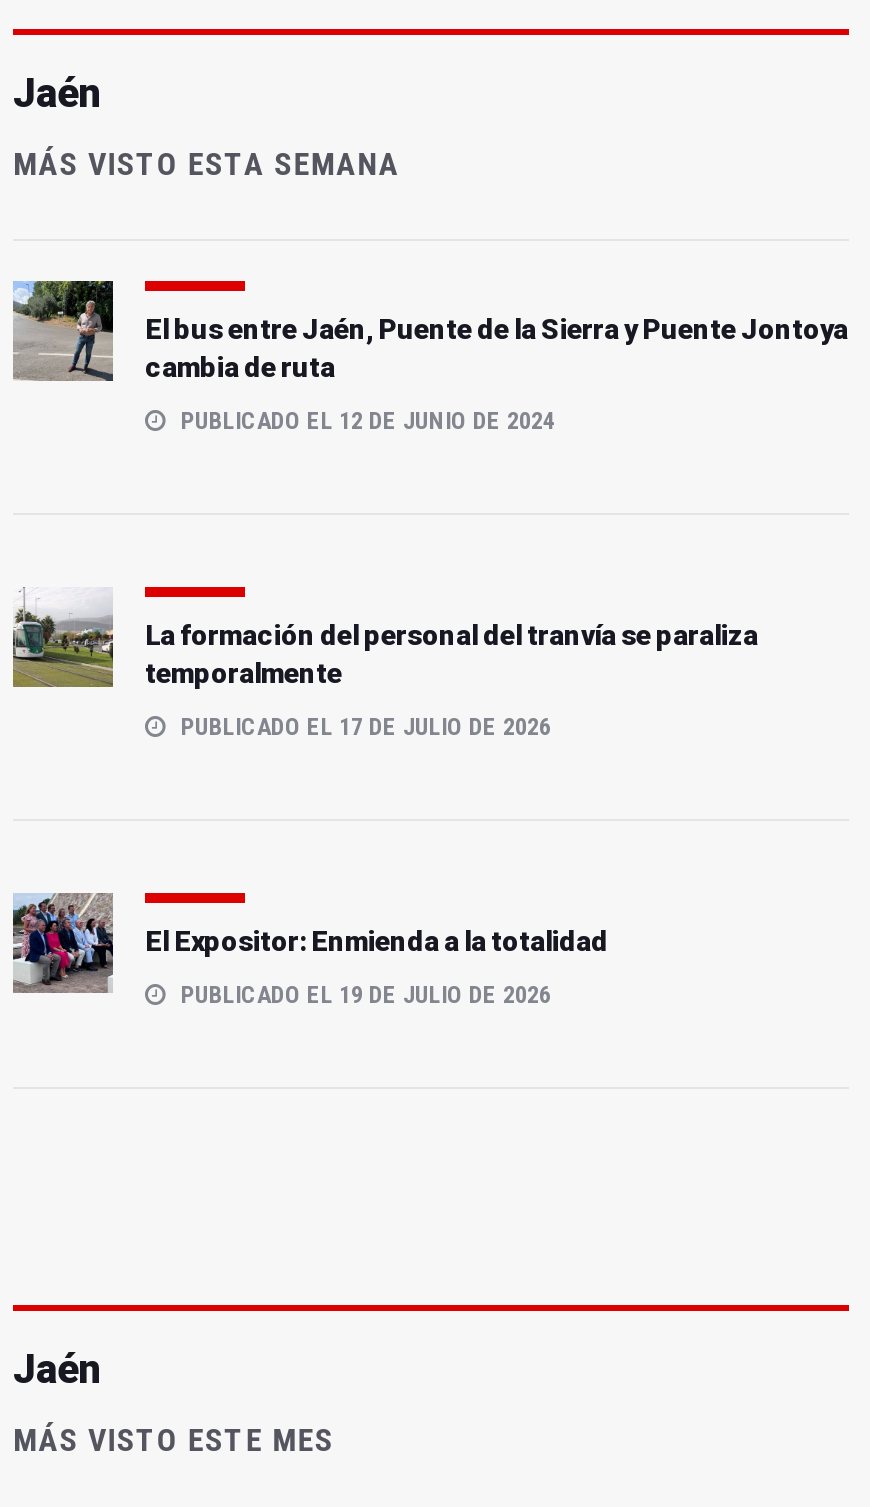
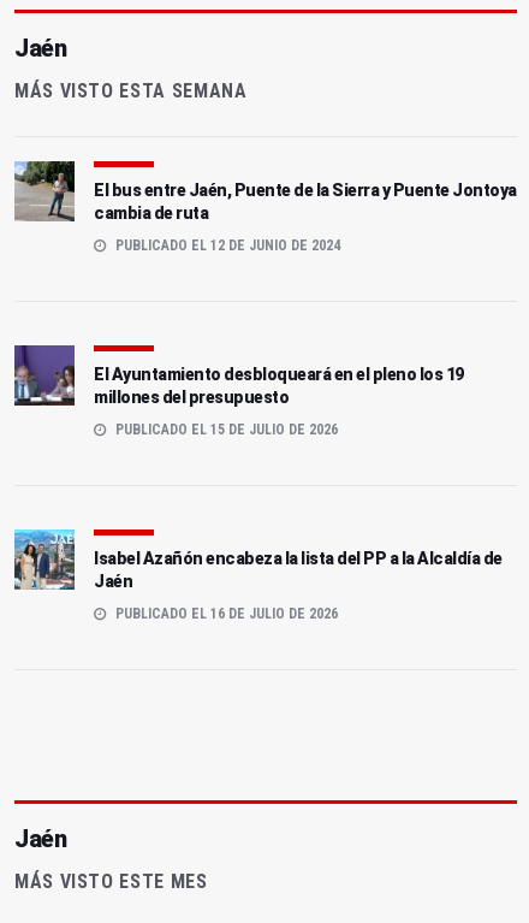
[11,587,758,689] [image] | La formación del personal del tranvía se paraliza | temporalmente -> [13,344,463,407] [image] | El Ayuntamiento desbloqueará en el pleno los 19 | millones del presupuesto
[175,712,551,740] PUBLICADO EL 17 DE JULIO DE 2026 -> [112,421,338,437] PUBLICADO EL 15 DE JULIO DE 2026
[13,891,608,995] [image] | El Expositor: Enmienda a la totalidad -> [13,528,502,591] [image] | Isabel Azañón encabeza la lista del PP a la Alcaldía de | Jaén
[175,980,551,1008] PUBLICADO EL 19 DE JULIO DE 2026 -> [112,605,338,622] PUBLICADO EL 16 DE JULIO DE 2026

